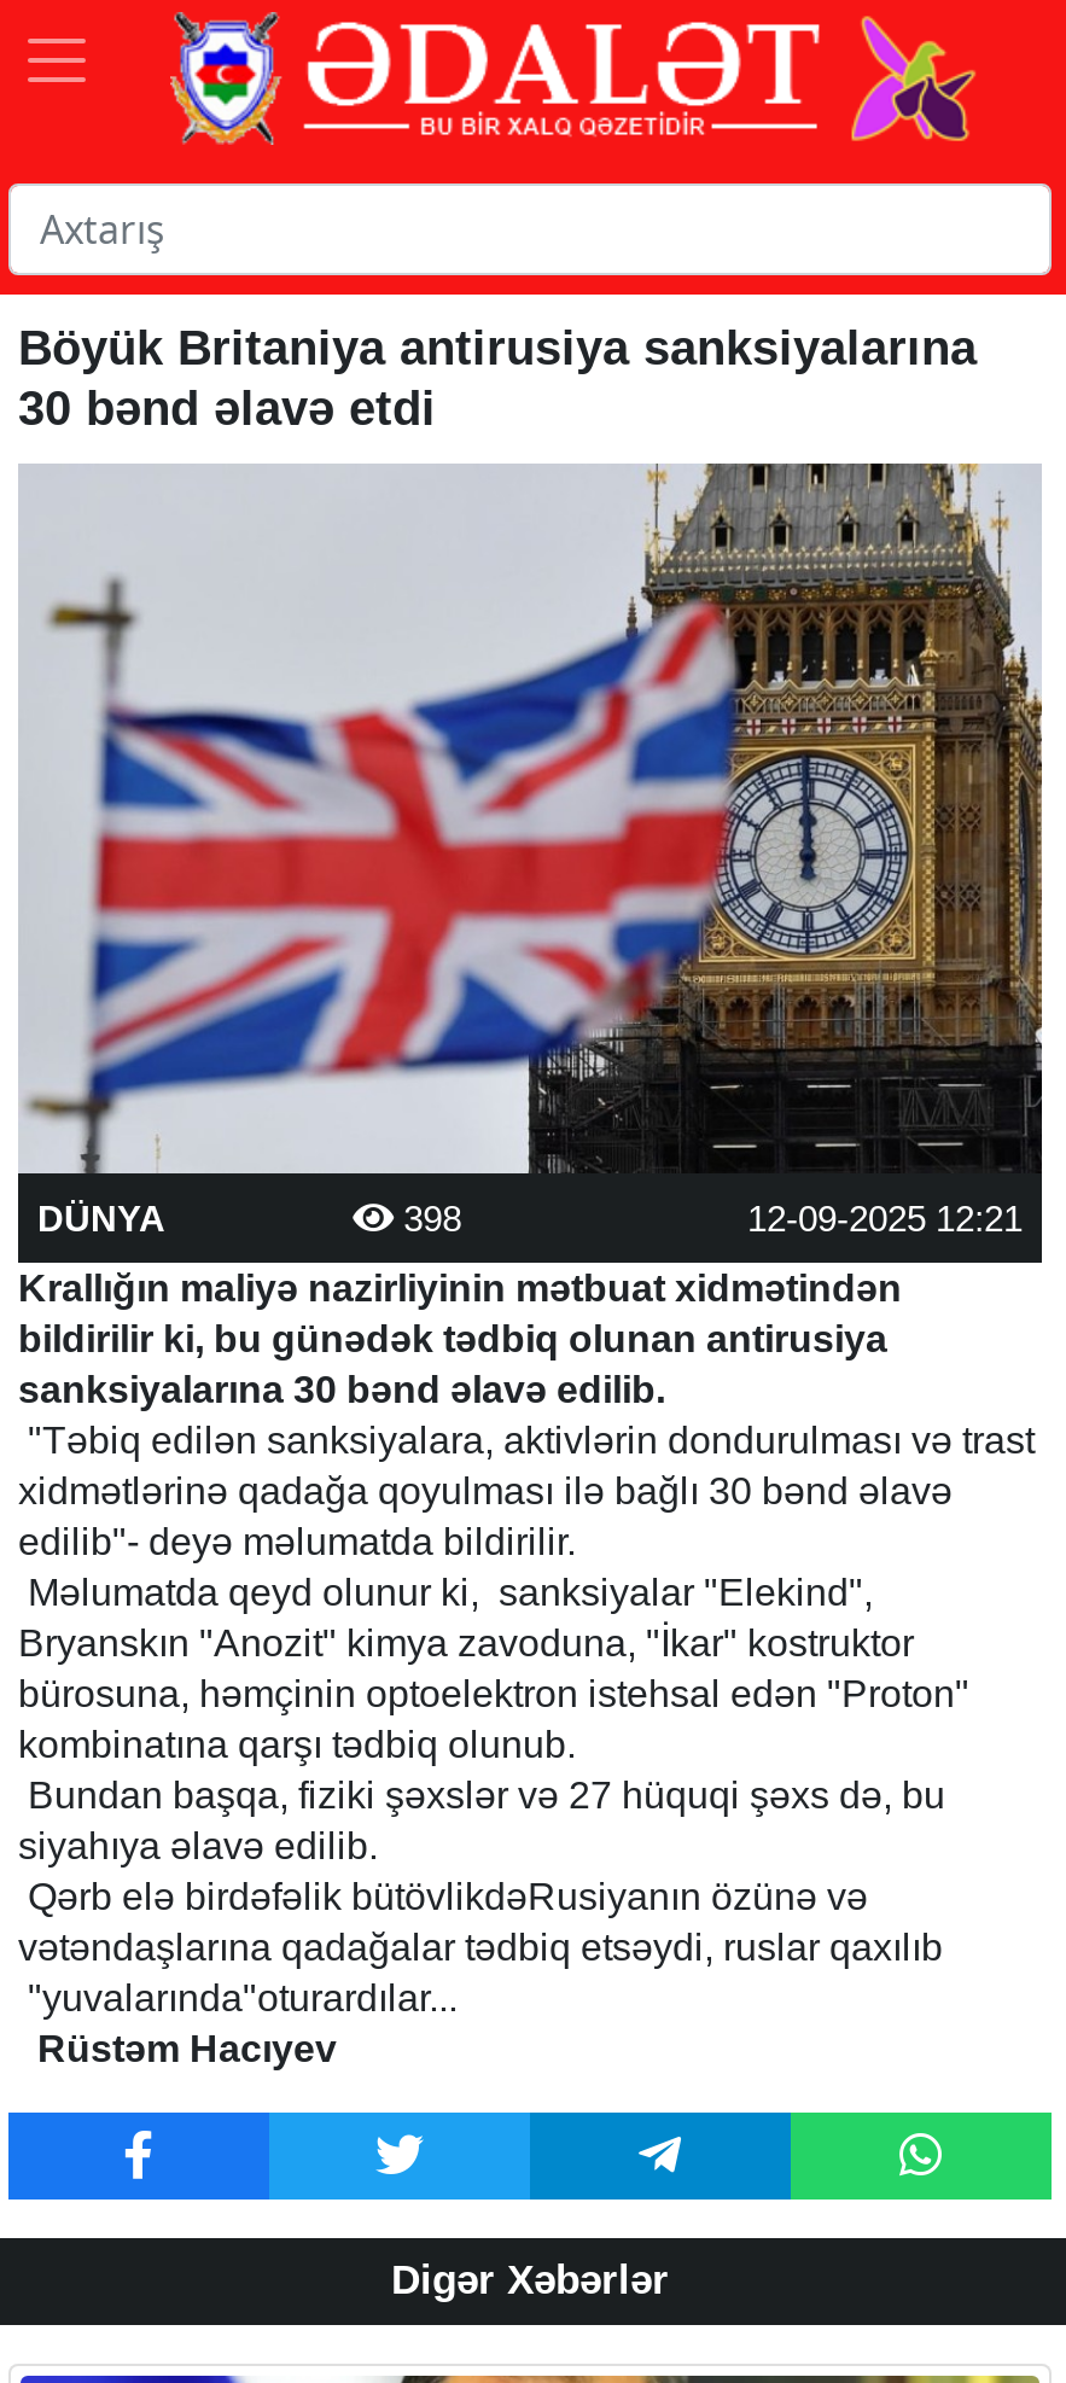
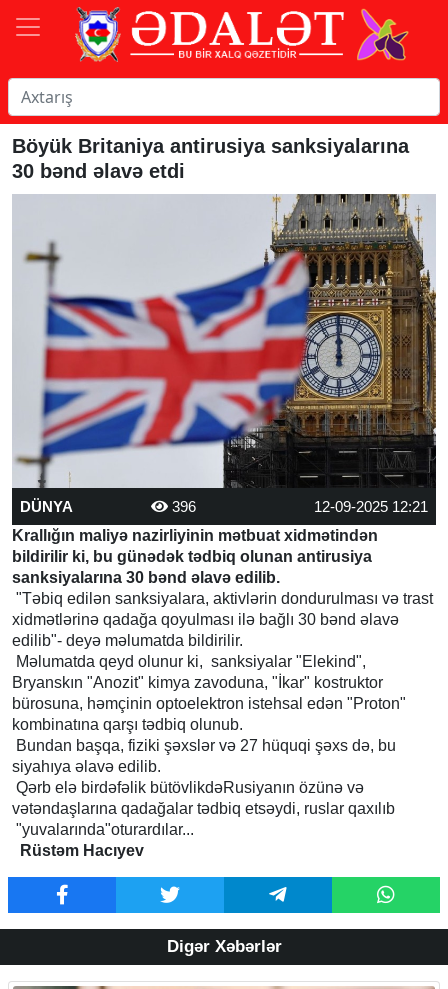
[394,1197,461,1238] 398 -> [168,498,196,515] 396

